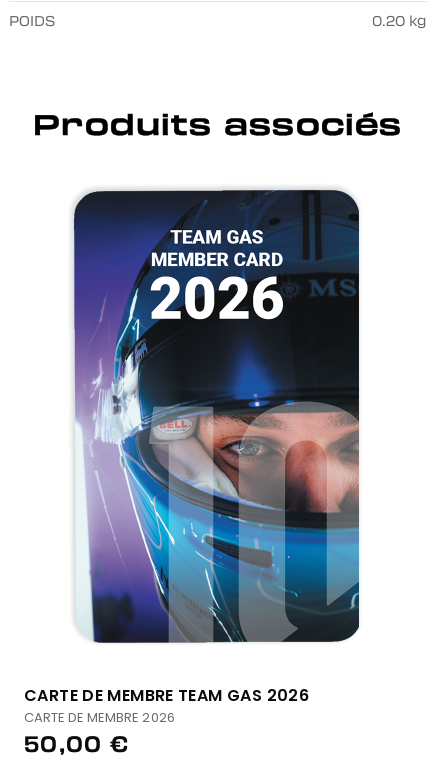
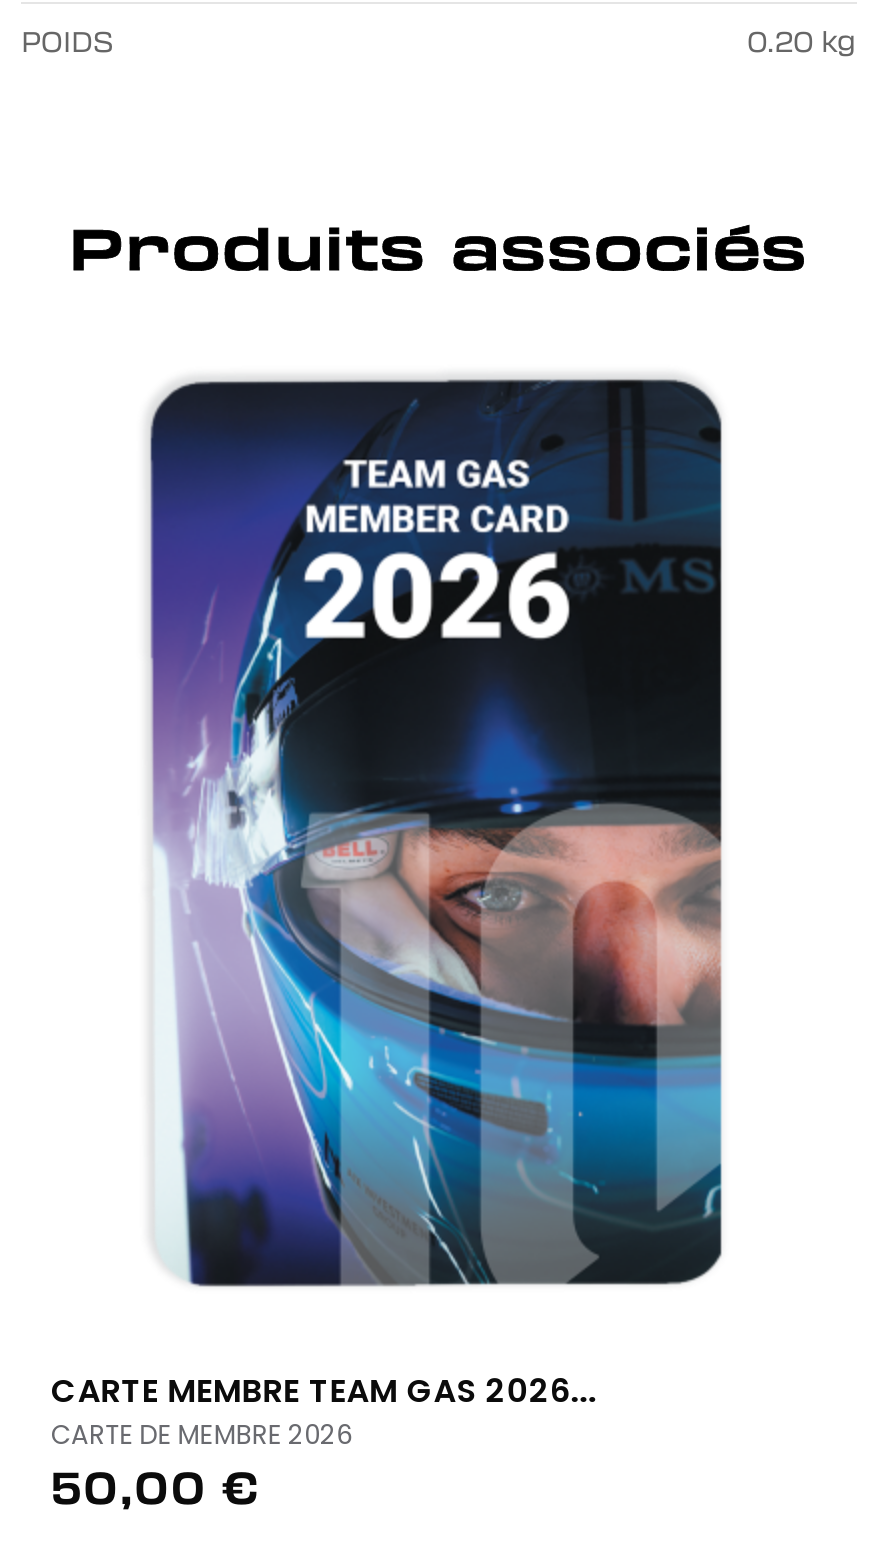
[24,684,309,707] CARTE DE MEMBRE TEAM GAS 2026 -> [51,1368,597,1414] CARTE MEMBRE TEAM GAS 2026...

